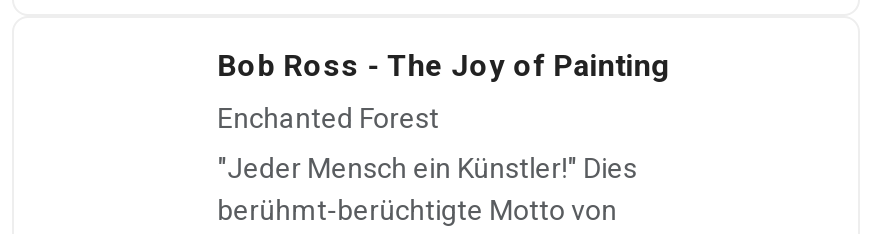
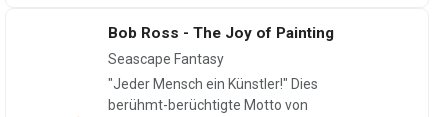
[217,102,439,134] Enchanted Forest -> [108,51,224,67] Seascape Fantasy

